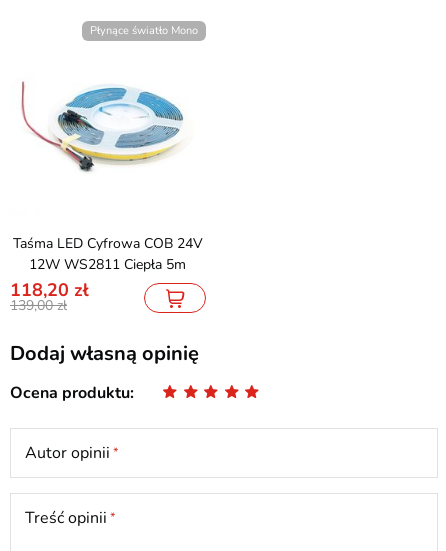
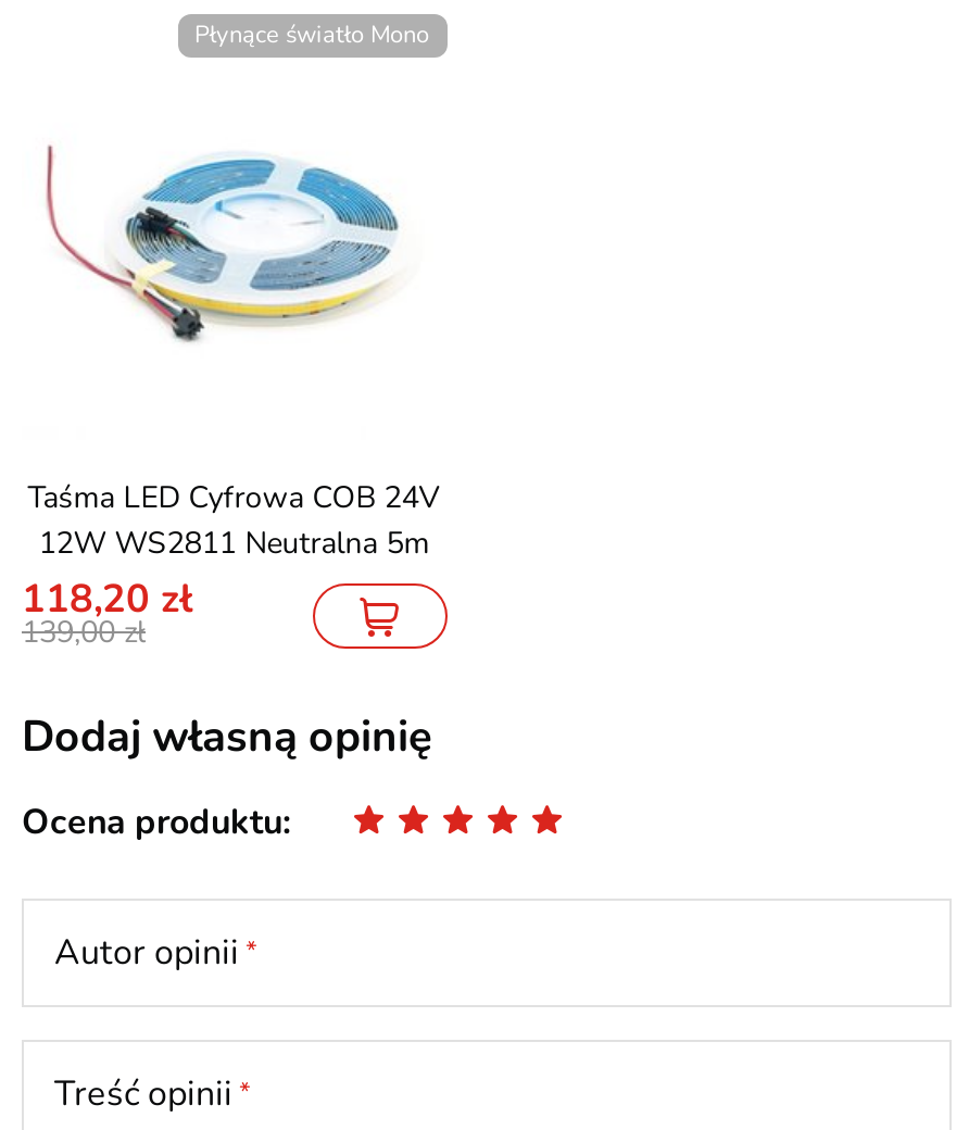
[29,254,186,273] 12W WS2811 Ciepła 5m -> [39,522,430,563] 12W WS2811 Neutralna 5m

